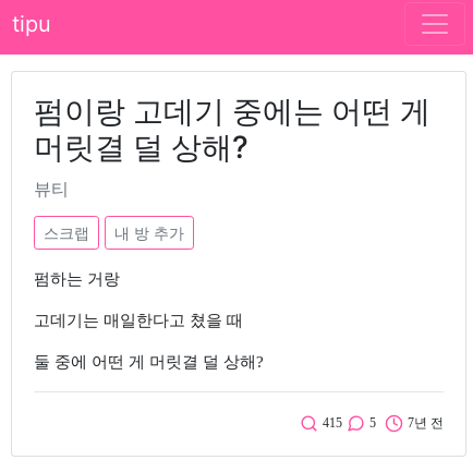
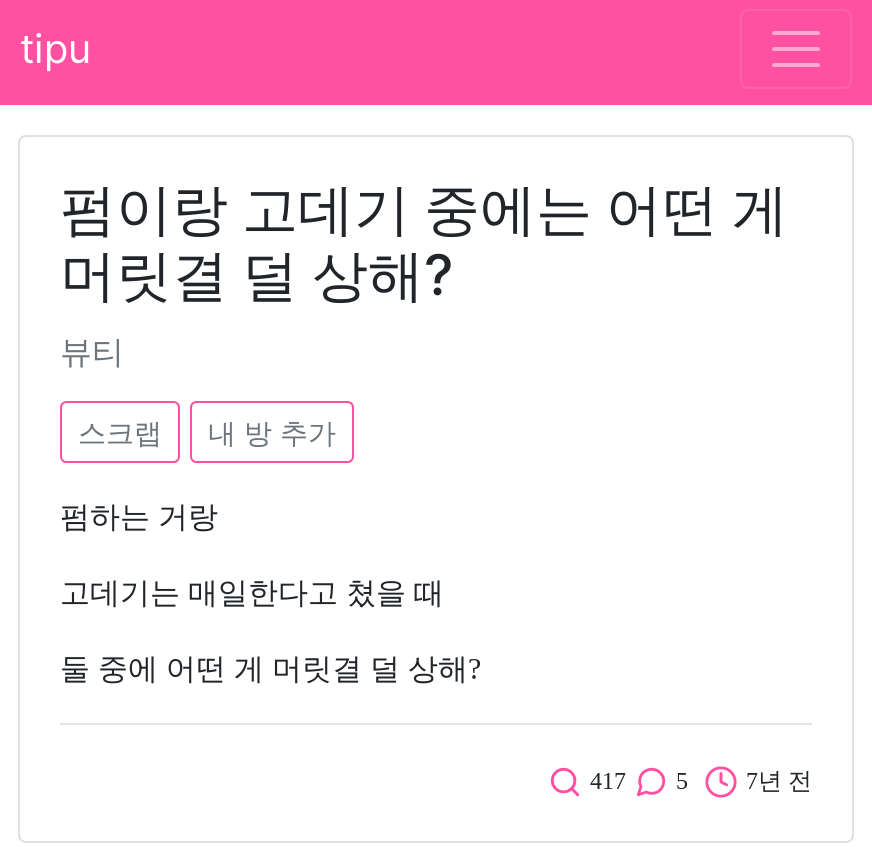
[323,415,376,431] 415 5 -> [590,767,688,795] 417 5

